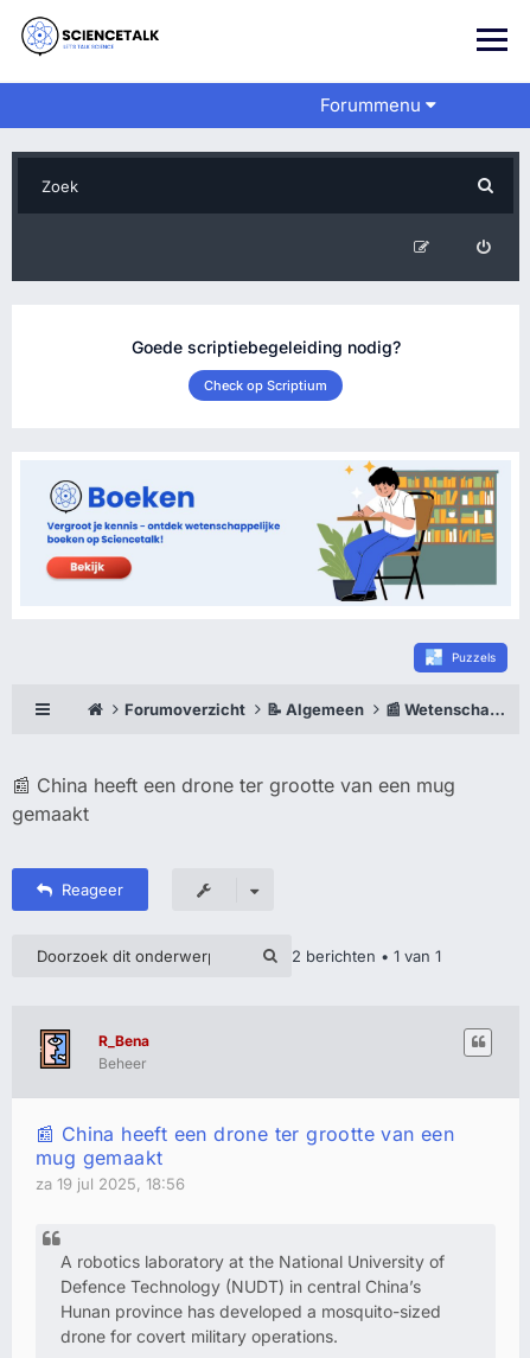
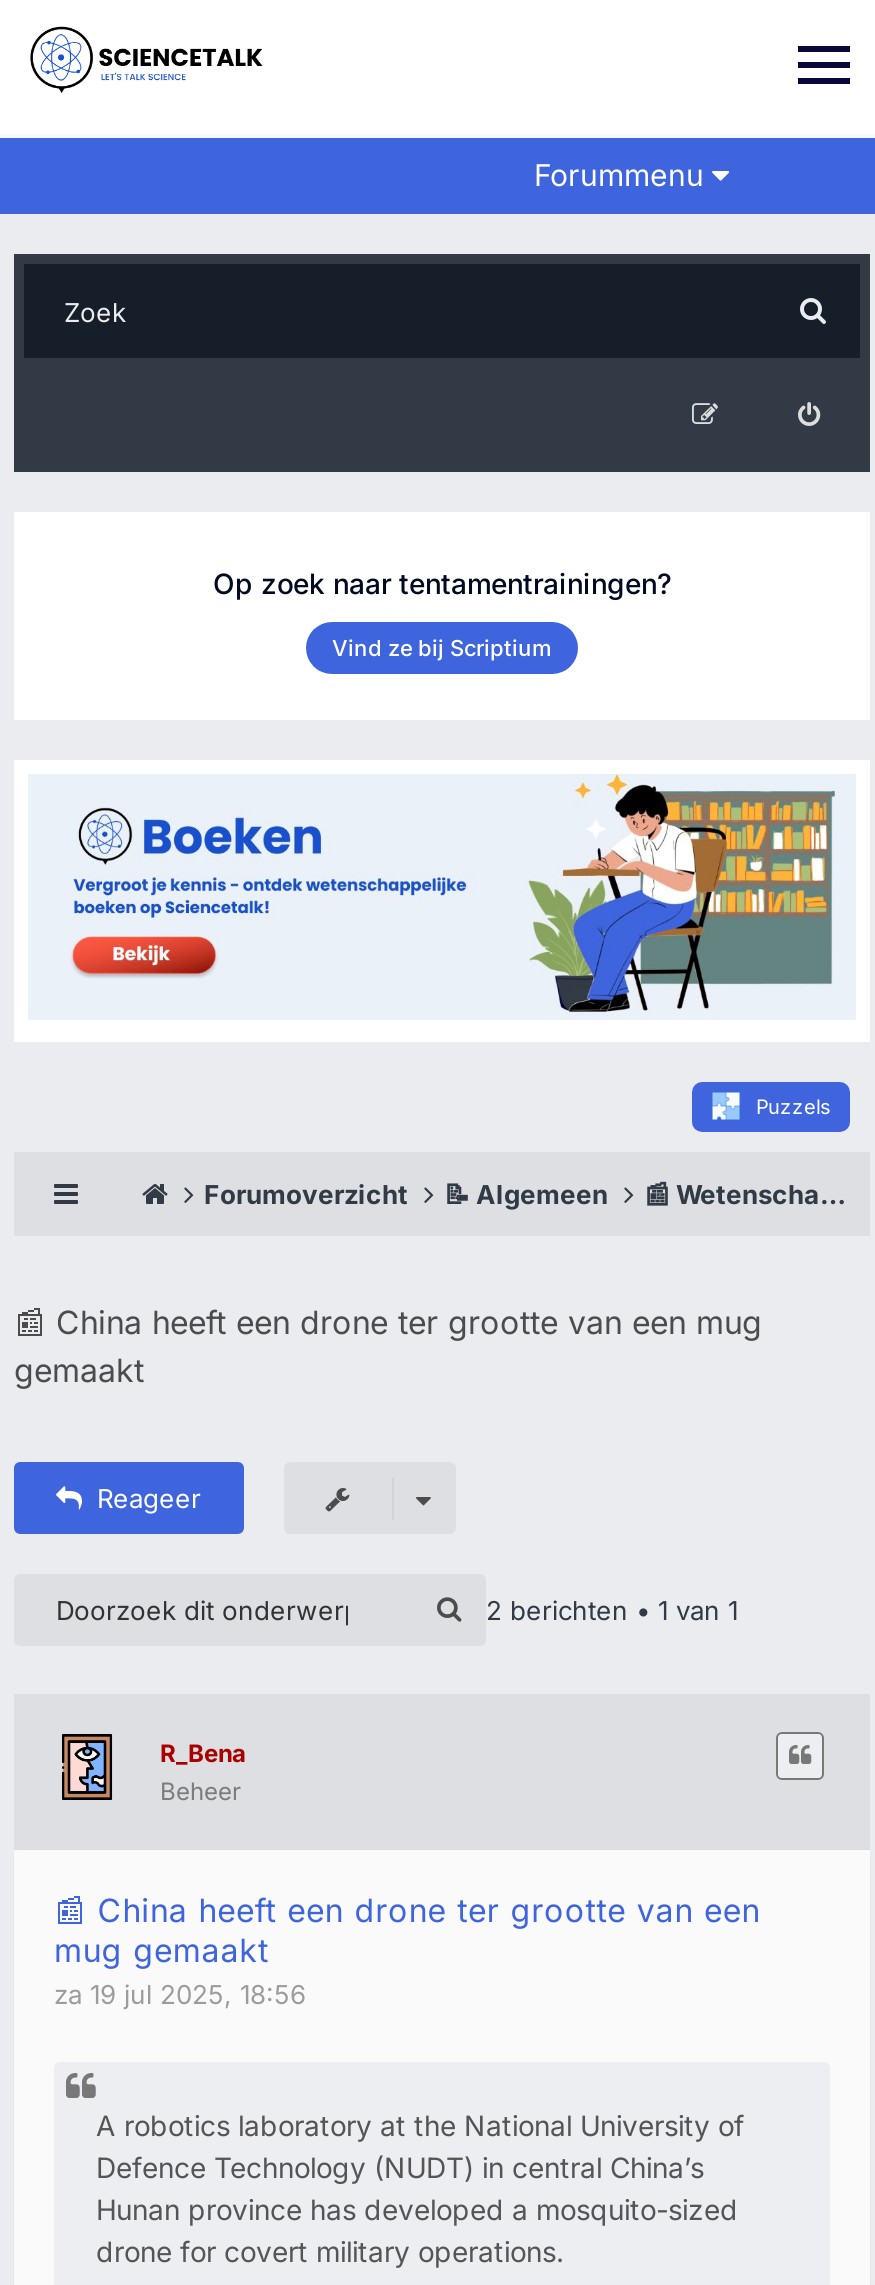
[131,337,400,357] Goede scriptiebegeleiding nodig? -> [213,566,671,600] Op zoek naar tentamentrainingen?
[204,377,327,394] Check op Scriptium -> [332,634,552,662] Vind ze bij Scriptium

